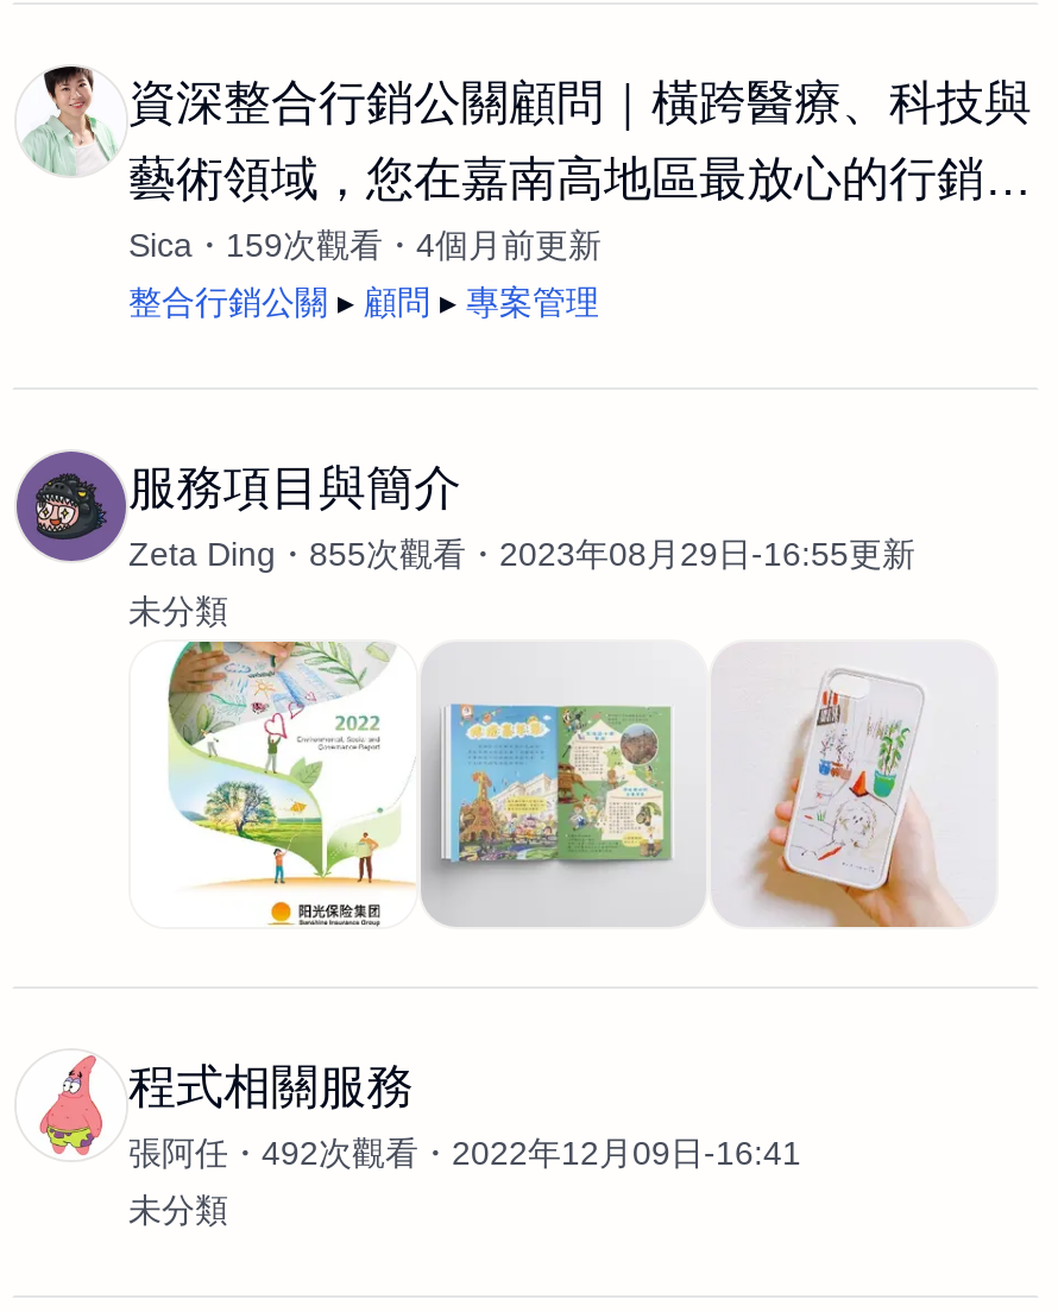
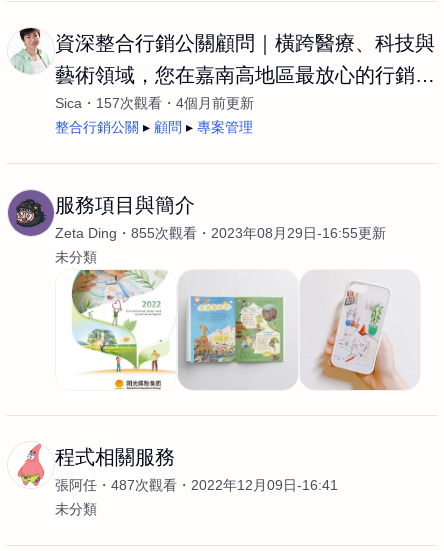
[226,226,383,264] 159次觀看 -> [96,95,162,111] 157次觀看
[128,1134,801,1172] 張阿任 492次觀看 2022年12月09日-16:41 -> [55,477,338,493] 張阿任 487次觀看 2022年12月09日-16:41

